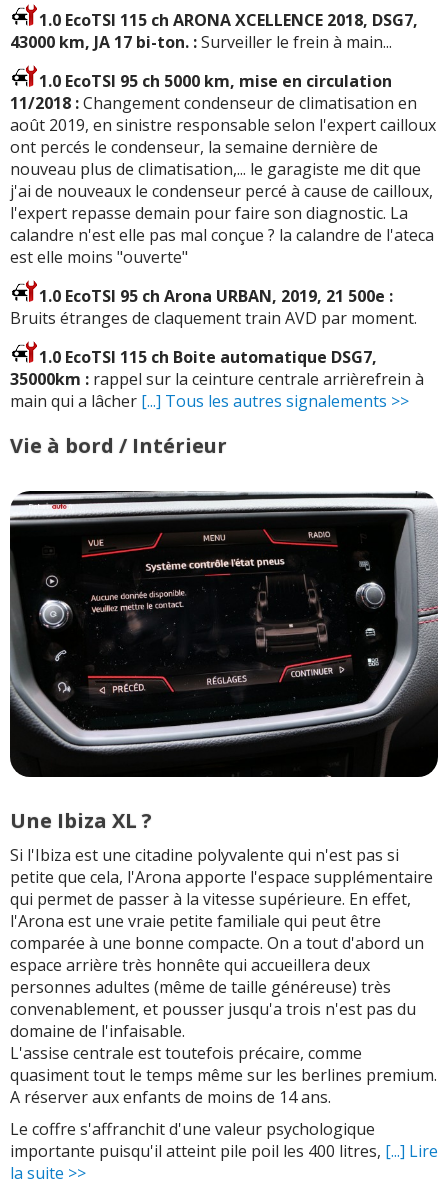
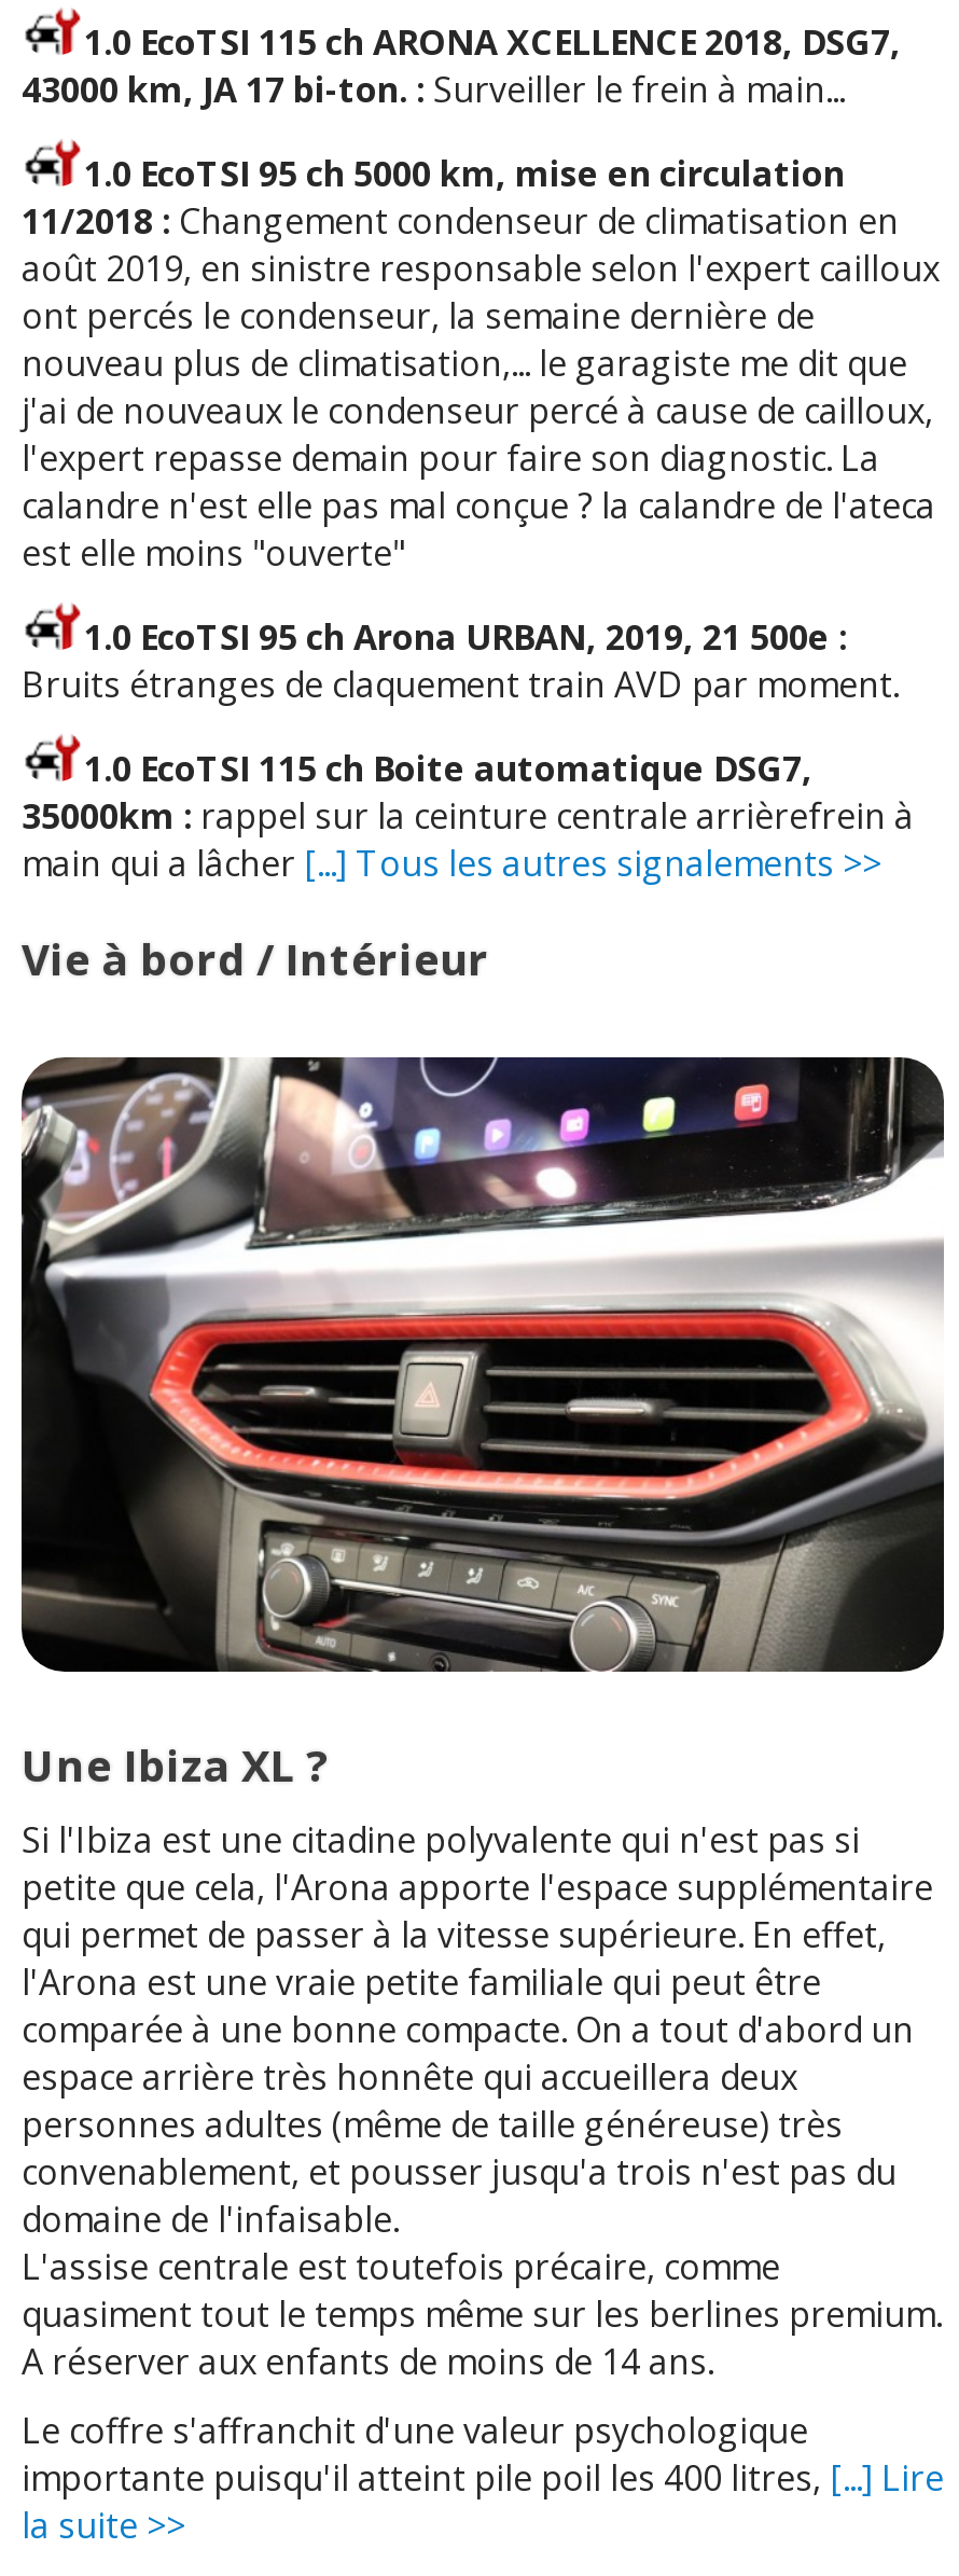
[9,490,439,778] [image] -> [19,1055,944,1674] [image]

